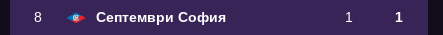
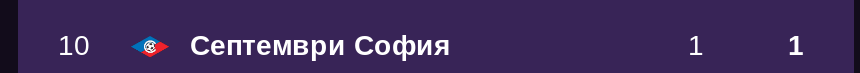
[34,9,42,25] 8 -> [58,29,90,61] 10

